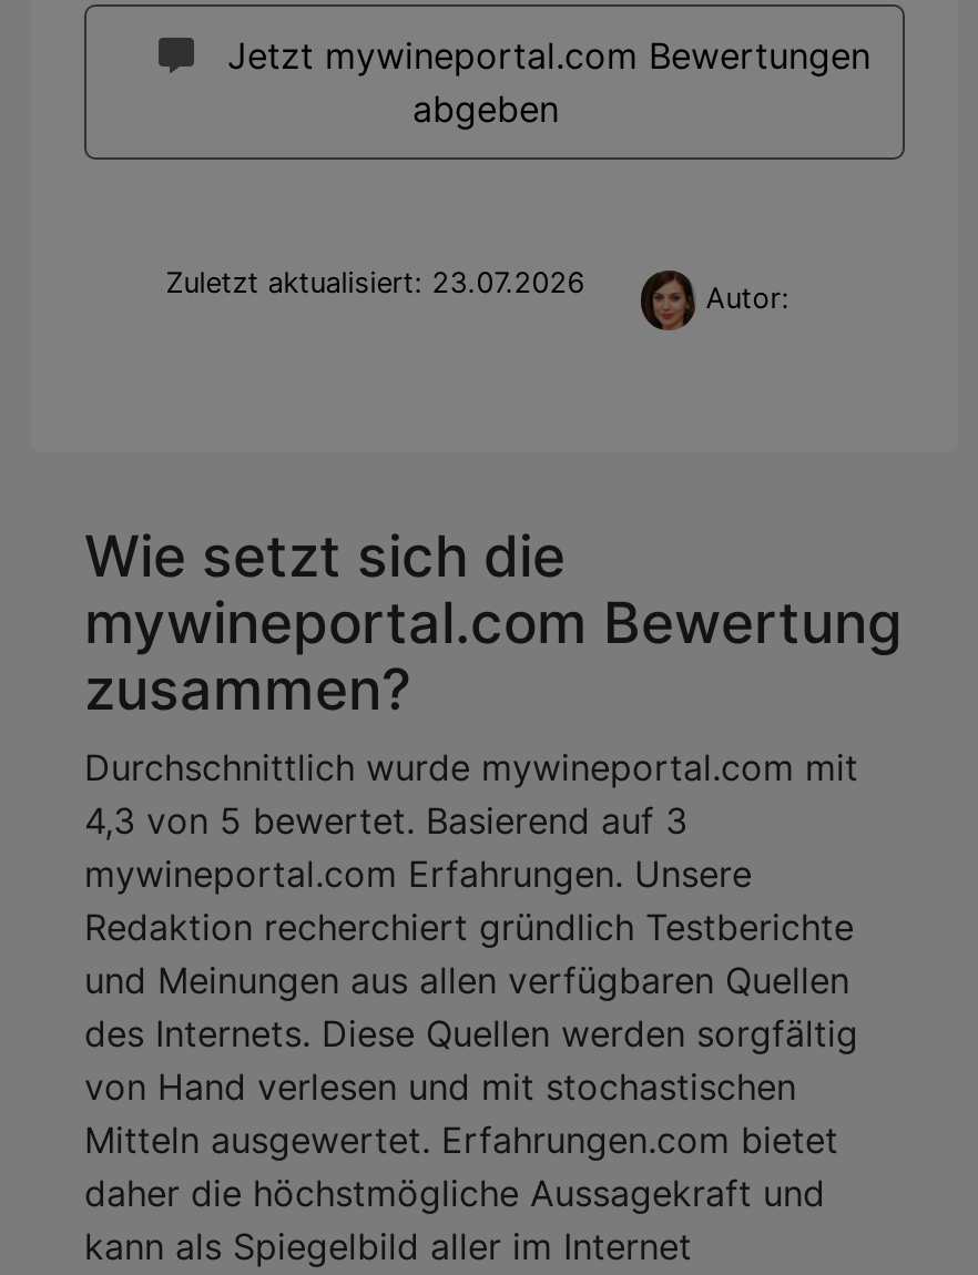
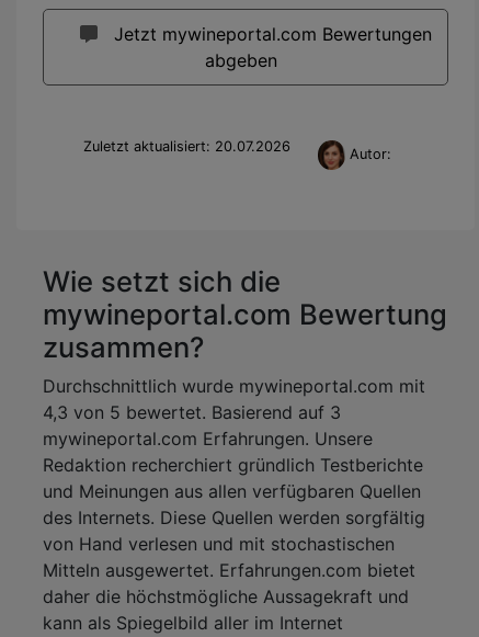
[166,266,585,299] Zuletzt aktualisiert: 23.07.2026 -> [83,138,290,155] Zuletzt aktualisiert: 20.07.2026

